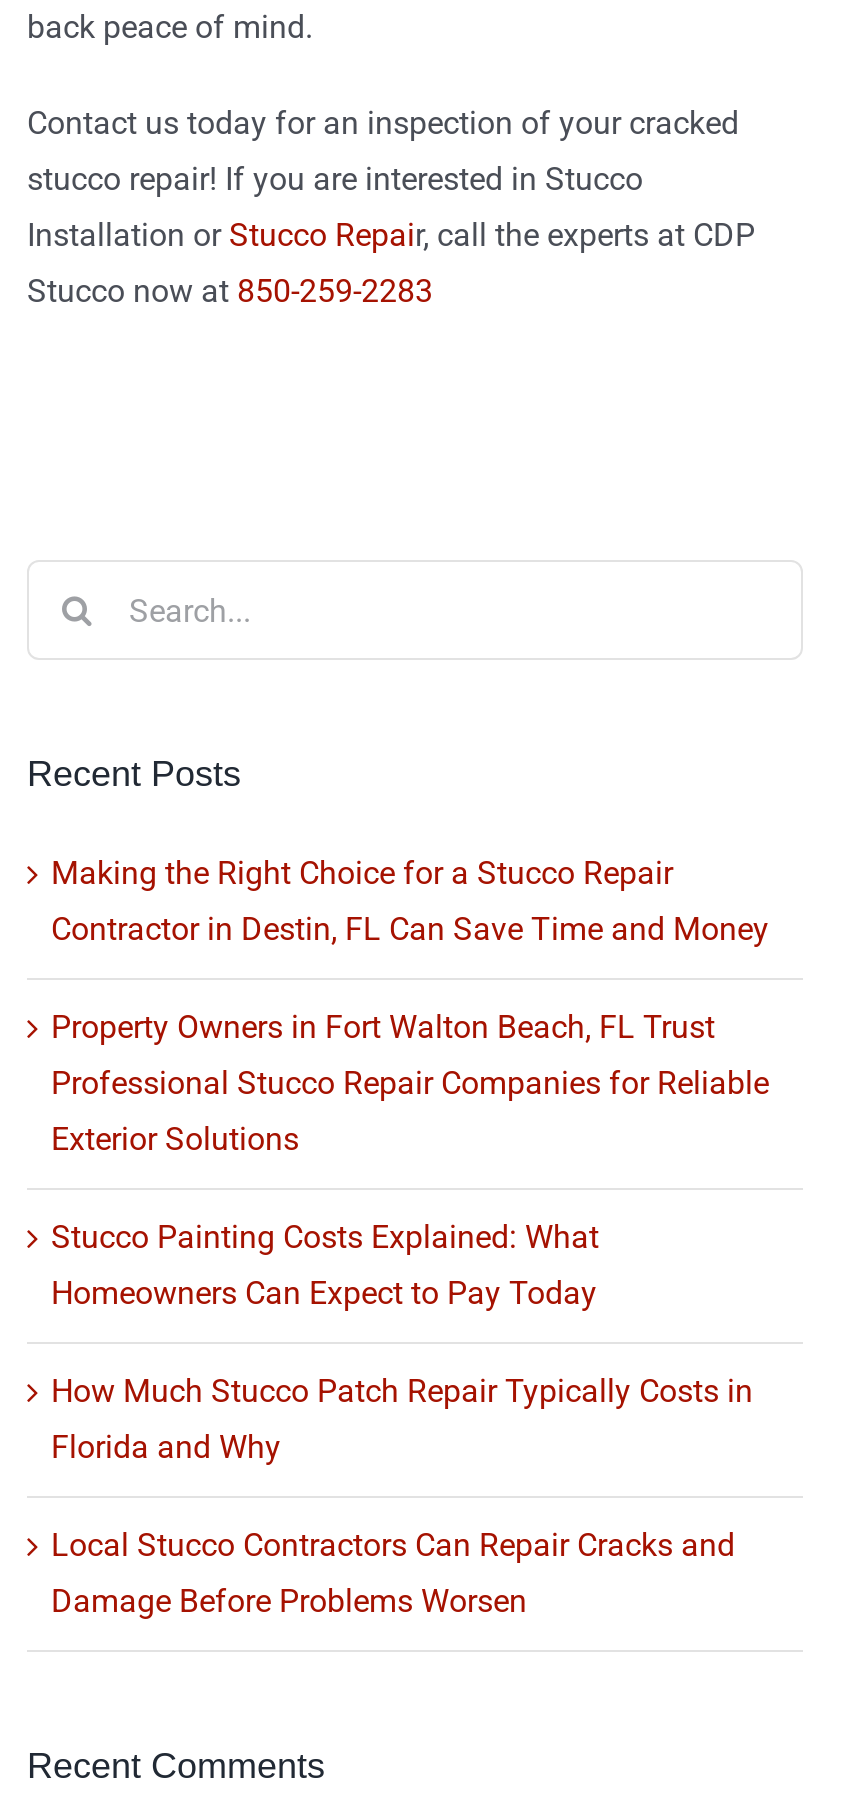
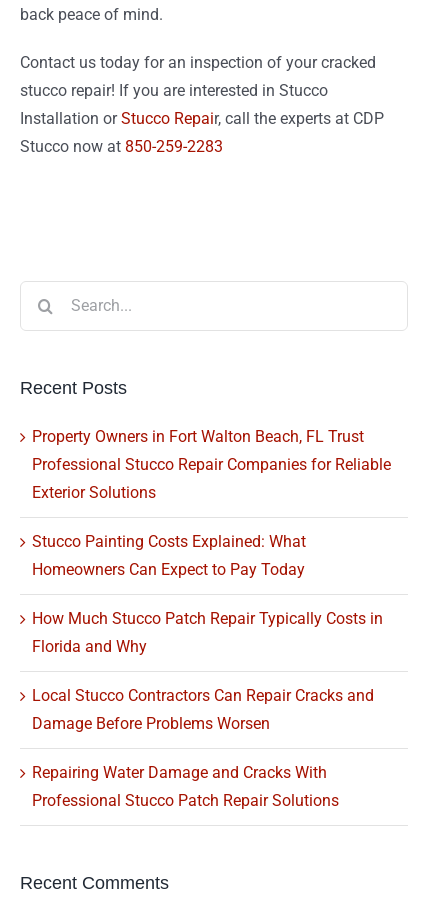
[51,855,769,949] Making the Right Choice for a Stucco Repair | Contractor in Destin, FL Can Save Time and Money -> none
moved [51,1009,769,1621] -> [32,427,391,733]: Property Owners in Fort Walton Beach, FL Trust | Professional Stucco Repair Companies for Reliable | Exterior Solutions | ... | Local Stucco Contractors Can Repair Cracks and | Damage Before Problems Worsen
none -> [32,763,339,810] Repairing Water Damage and Cracks With | Professional Stucco Patch Repair Solutions

